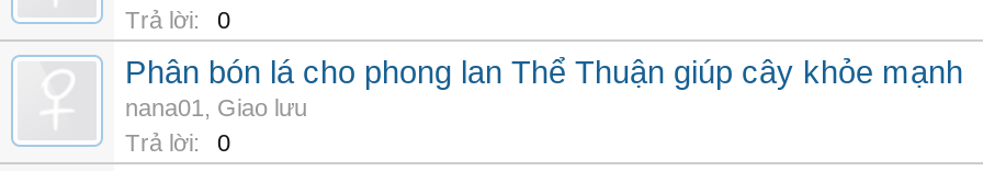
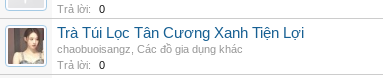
none -> [7,27,44,65] [image]
[125,55,963,121] Phân bón lá cho phong lan Thể Thuận giúp cây khỏe mạnh | nana01, Giao lưu -> [57,25,304,55] Trà Túi Lọc Tân Cương Xanh Tiện Lợi | chaobuoisangz, Các đồ gia dụng khác

